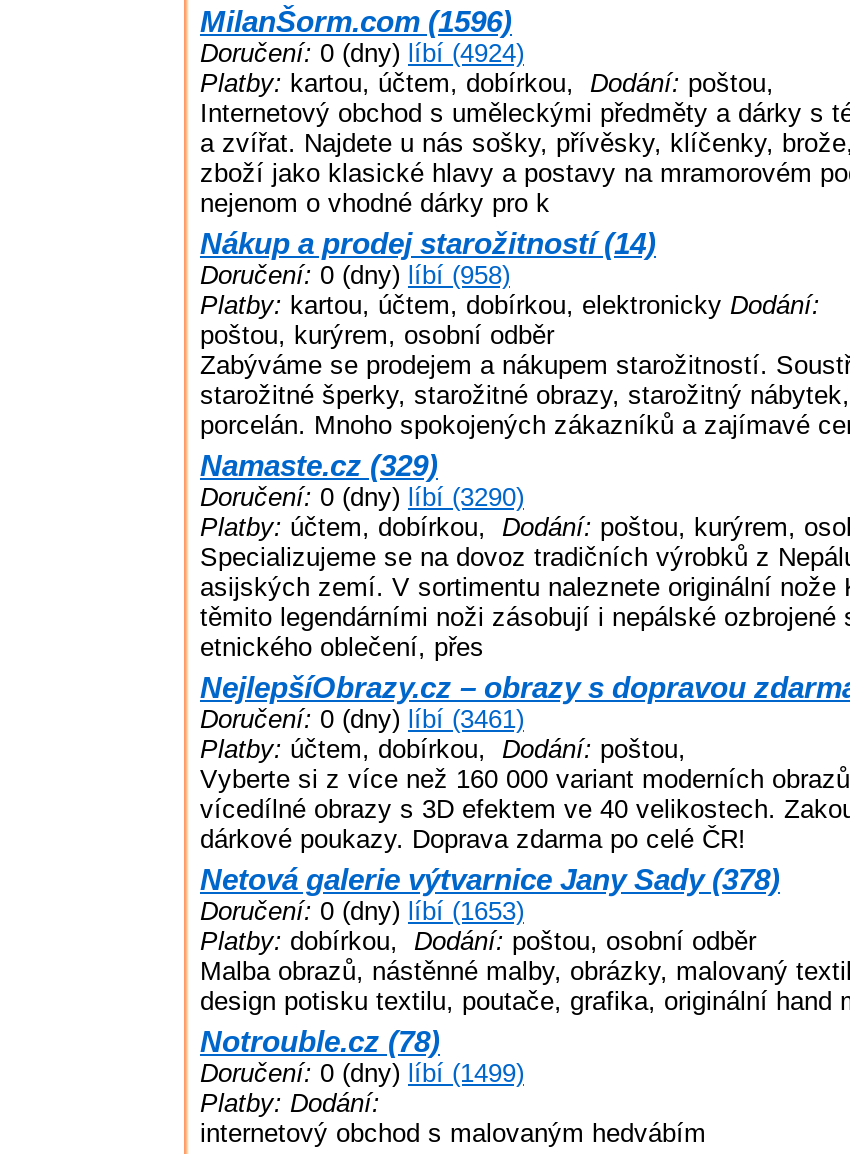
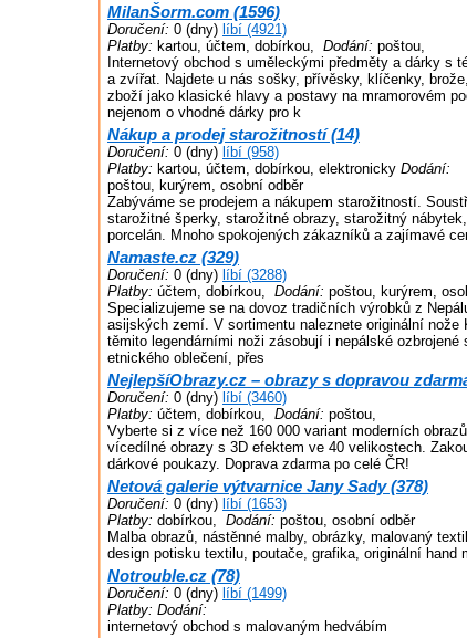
[200,38,524,68] Doručení: 0 (dny) líbí (4924) -> [107,21,287,38] Doručení: 0 (dny) líbí (4921)
[200,482,524,512] Doručení: 0 (dny) líbí (3290) -> [107,266,287,283] Doručení: 0 (dny) líbí (3288)
[200,704,524,734] Doručení: 0 (dny) líbí (3461) -> [107,389,287,406] Doručení: 0 (dny) líbí (3460)

